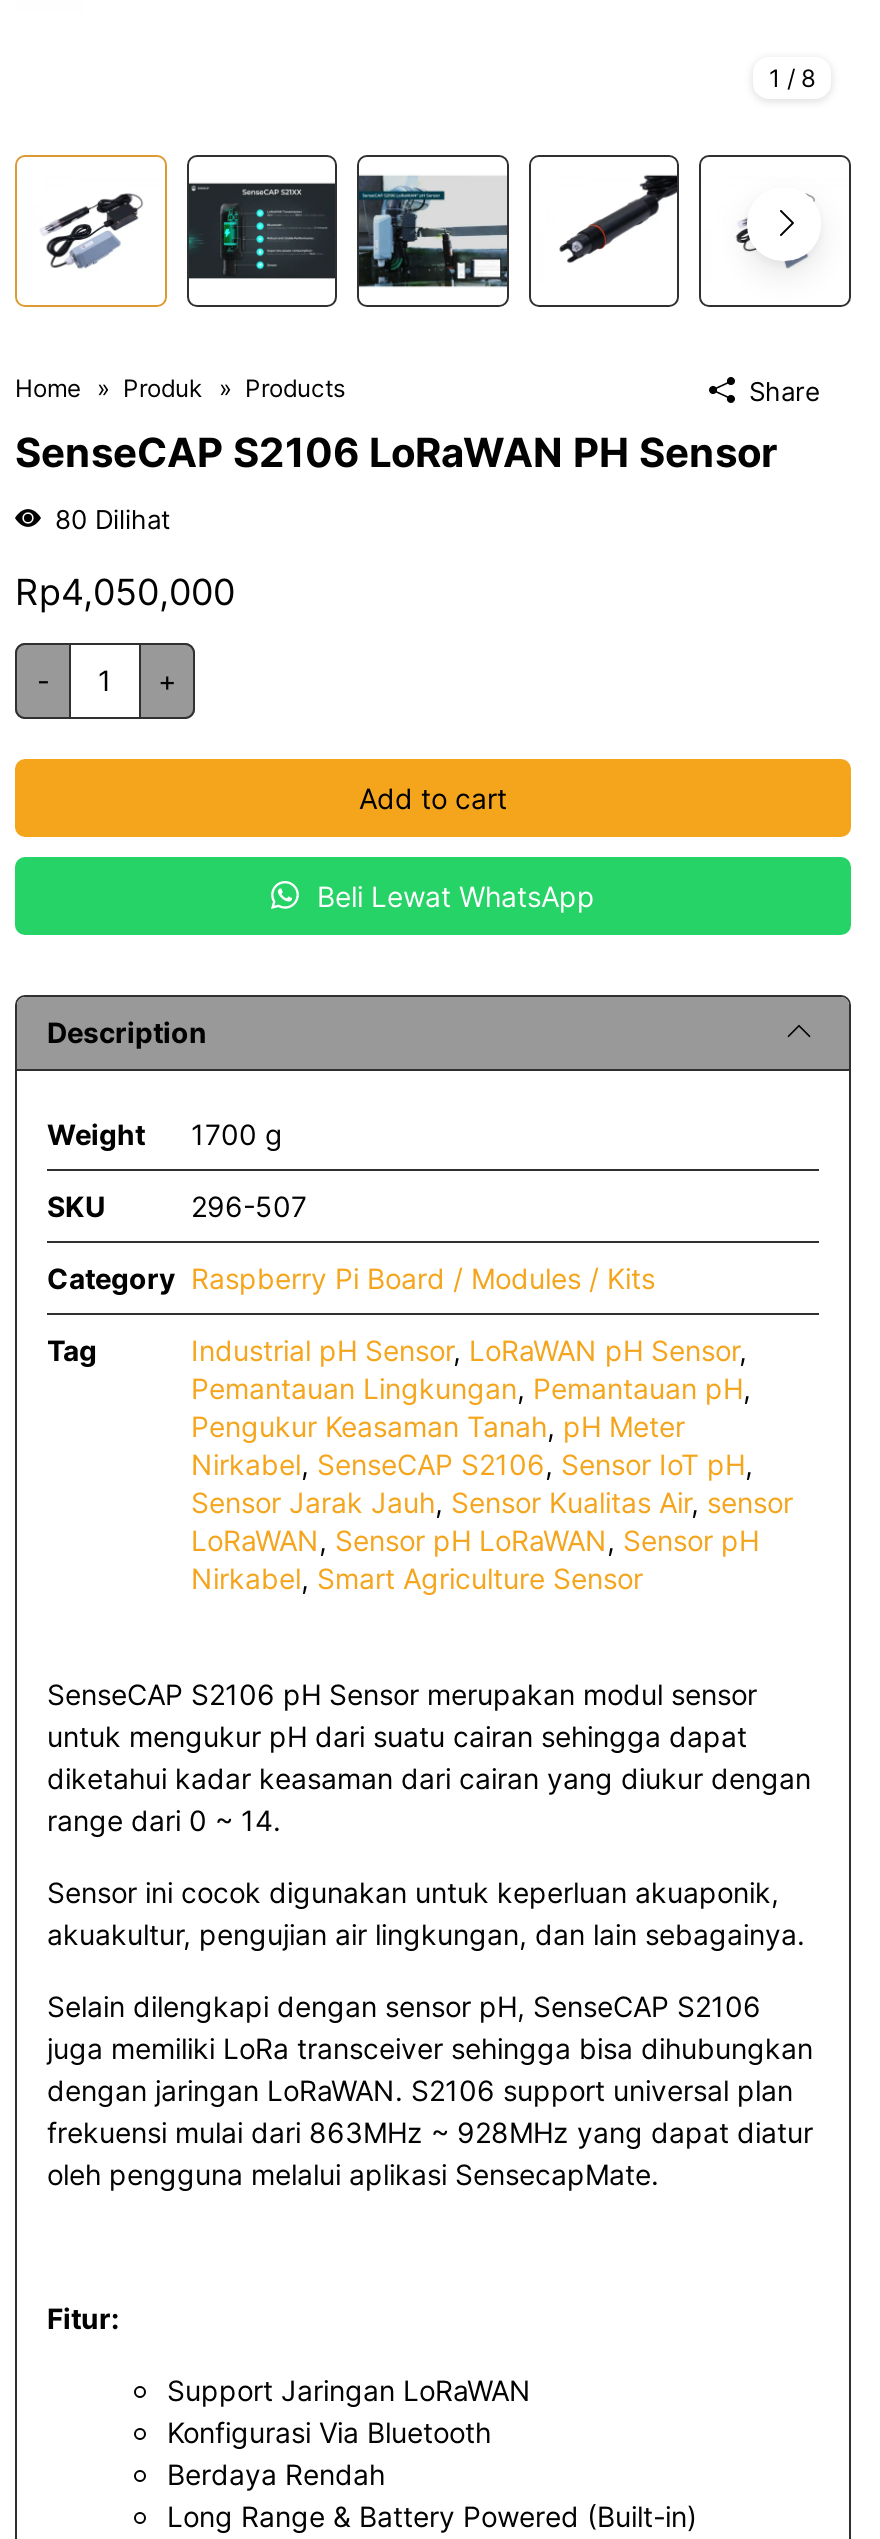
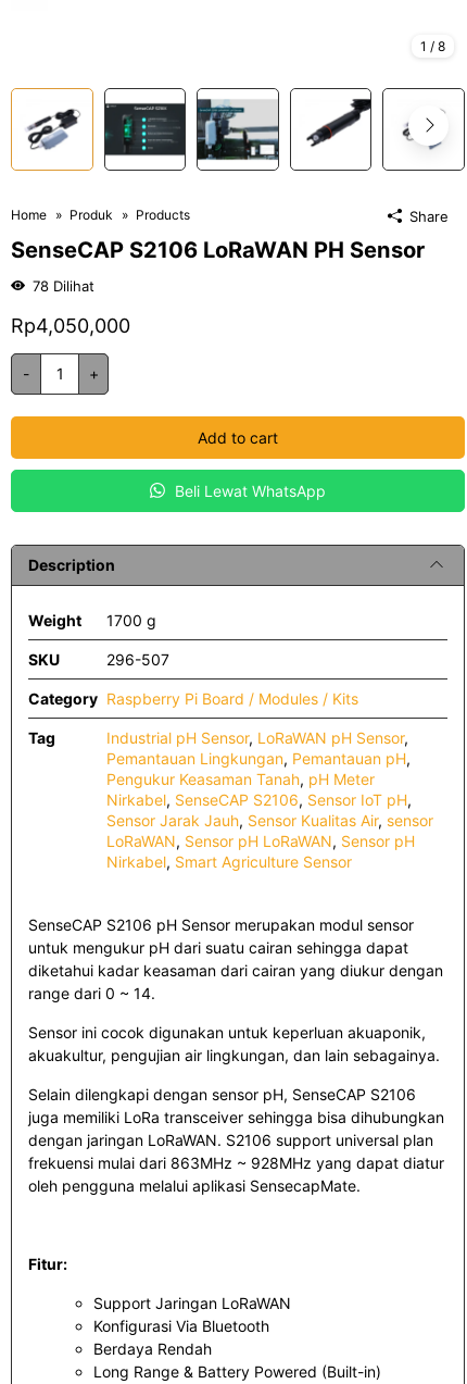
[55,502,171,534] 80 Dilihat -> [33,277,94,294] 78 Dilihat

